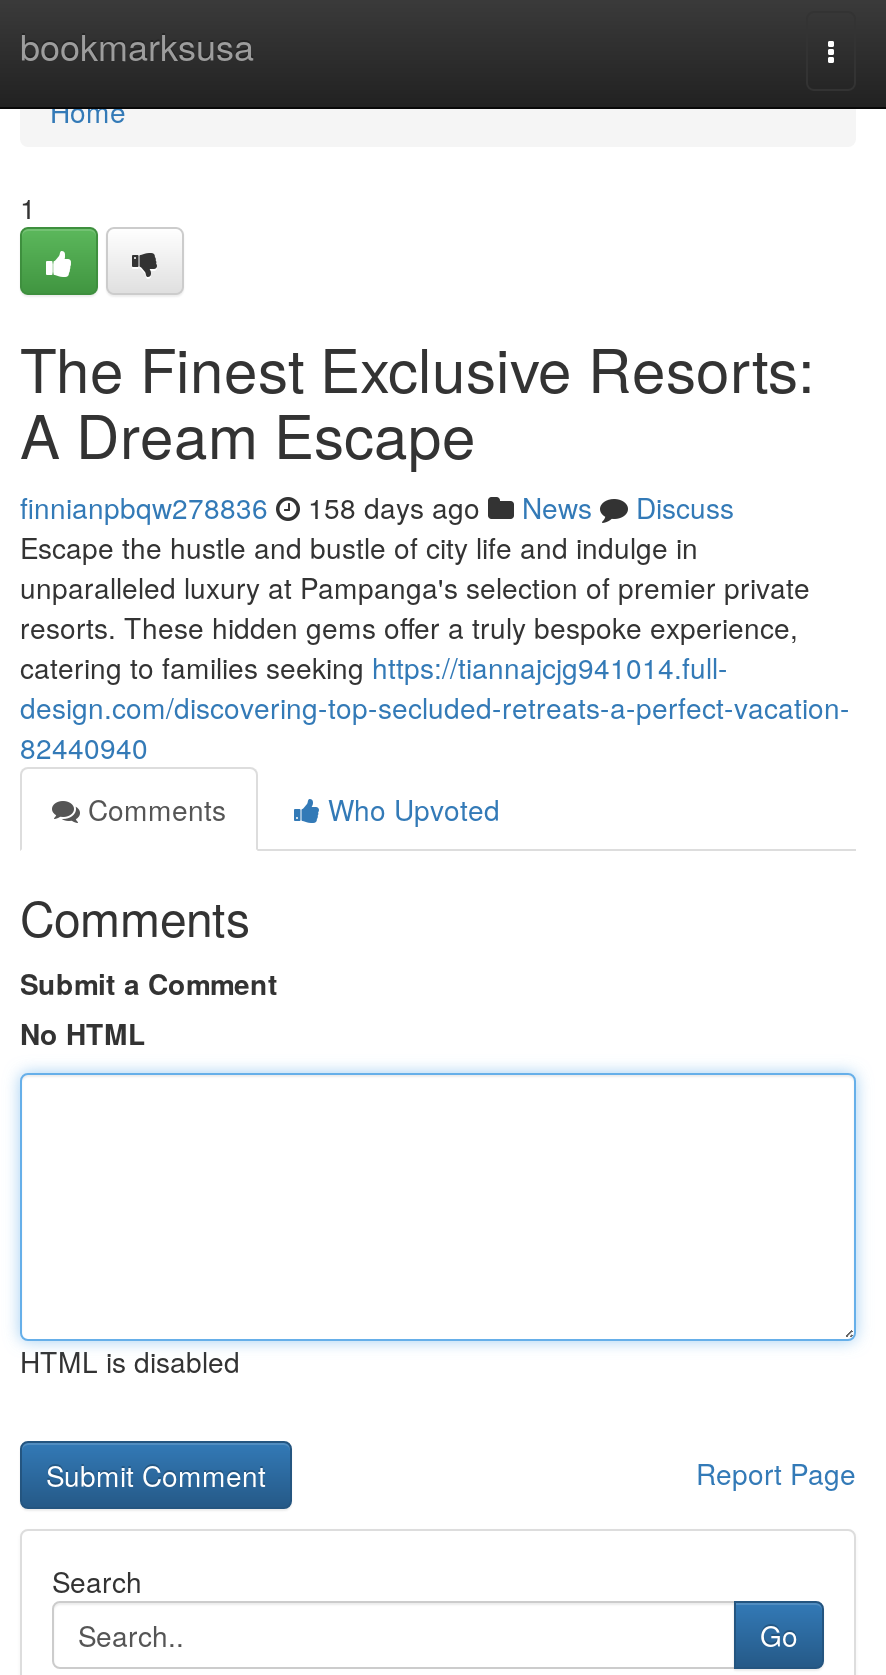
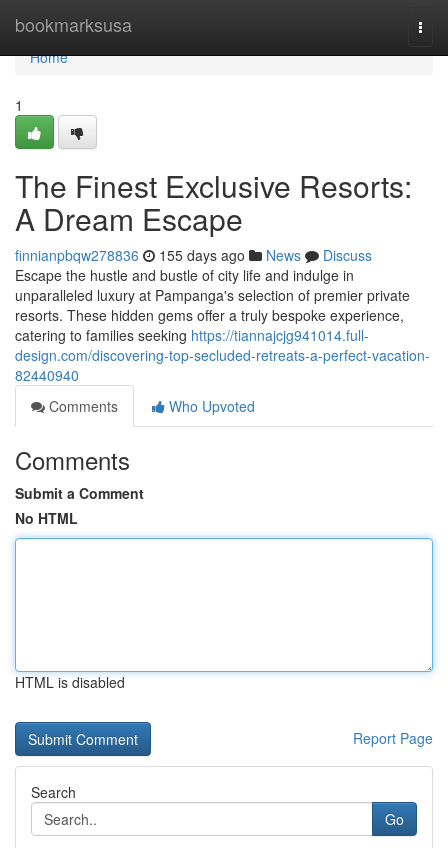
[20,487,734,527] finnianpbqw278836 158 days ago News Discuss -> [15,245,372,265] finnianpbqw278836 155 days ago News Discuss

